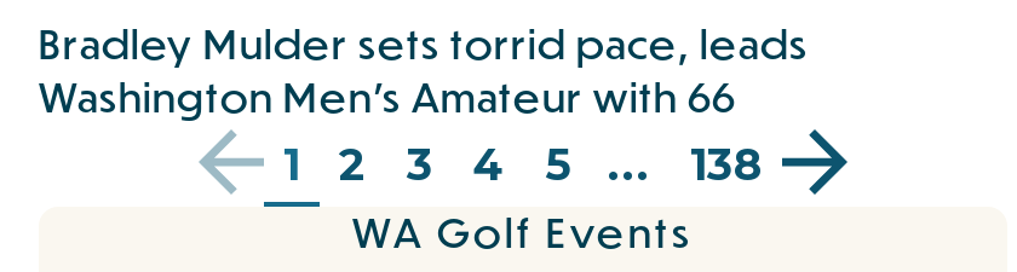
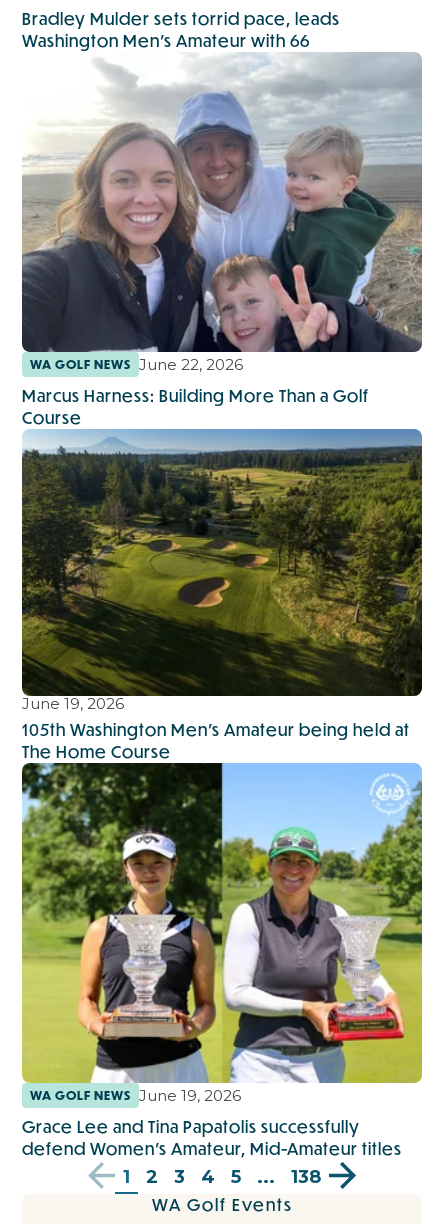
none -> [21,52,423,429] [image] | WA GOLF NEWS June 22, 2026 | Marcus Harness: Building More Than a Golf | Course
none -> [21,428,423,763] [image] | June 19, 2026 | 105th Washington Men's Amateur being held at | The Home Course
none -> [21,762,423,1160] [image] | WA GOLF NEWS June 19, 2026 | Grace Lee and Tina Papatolis successfully | defend Women’s Amateur, Mid-Amateur titles

